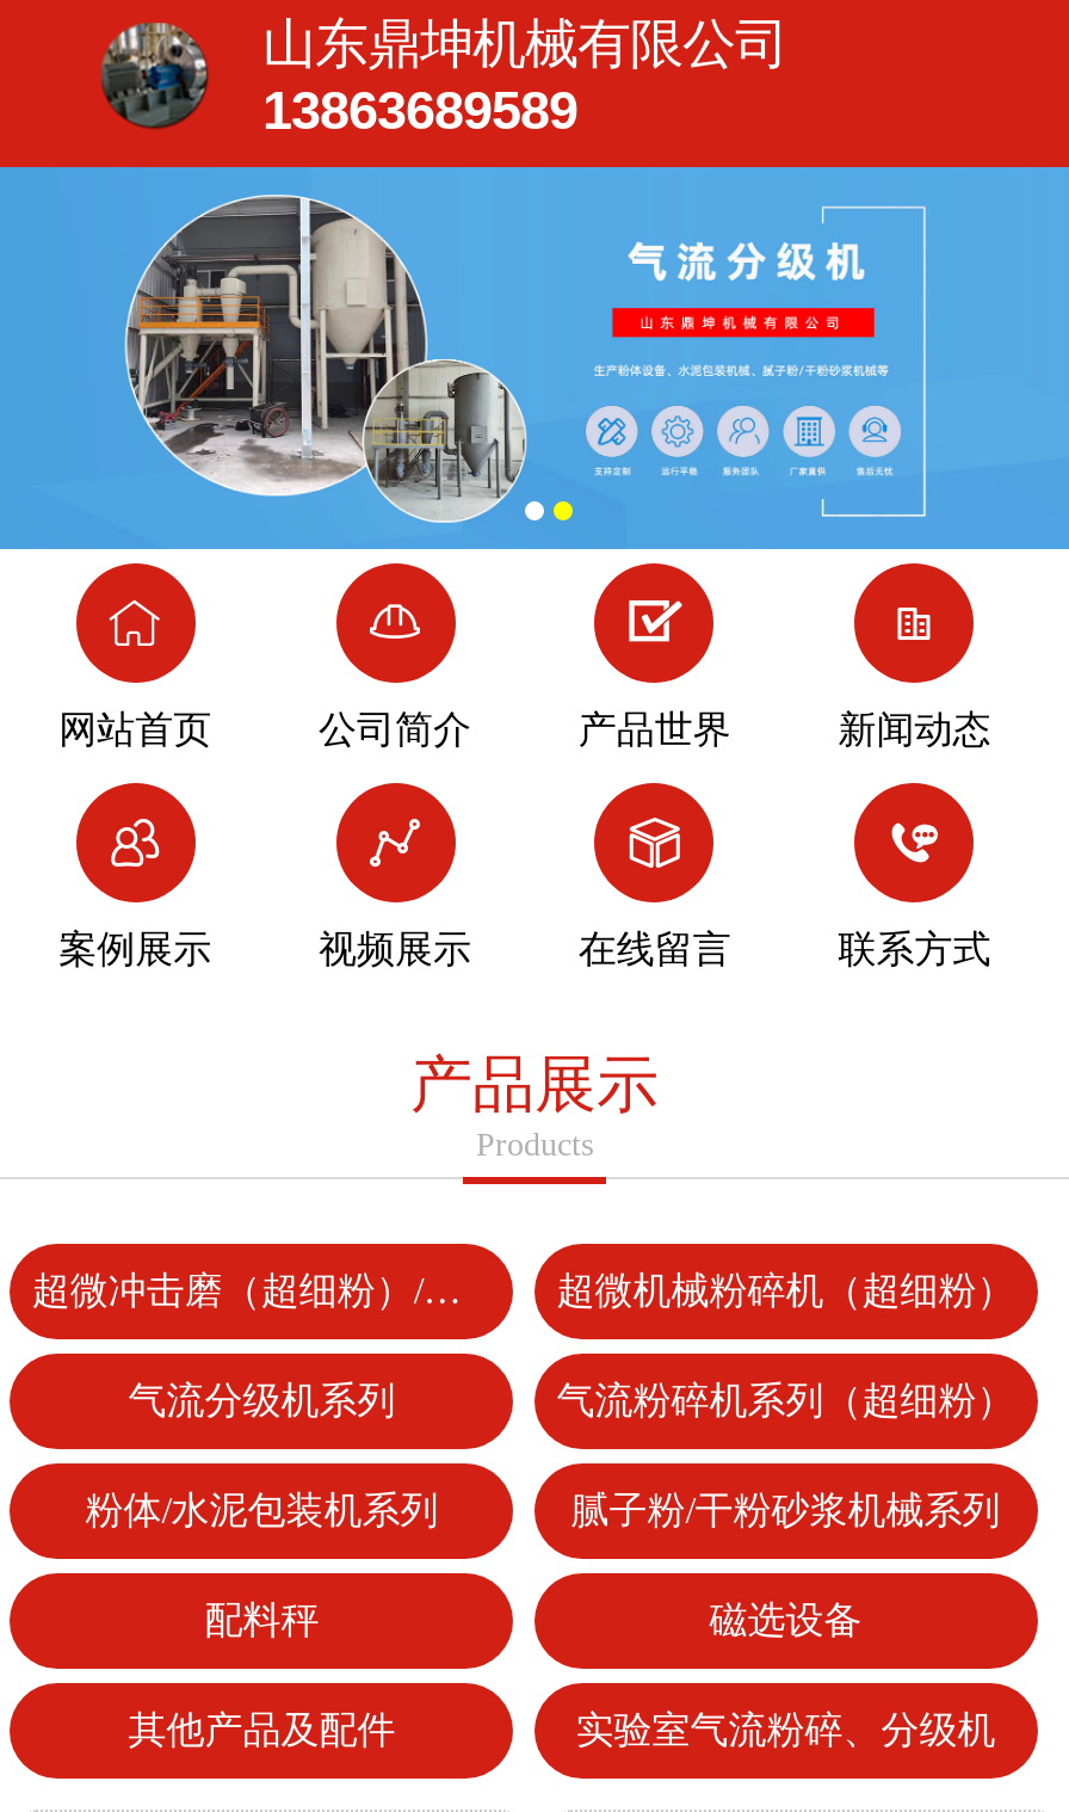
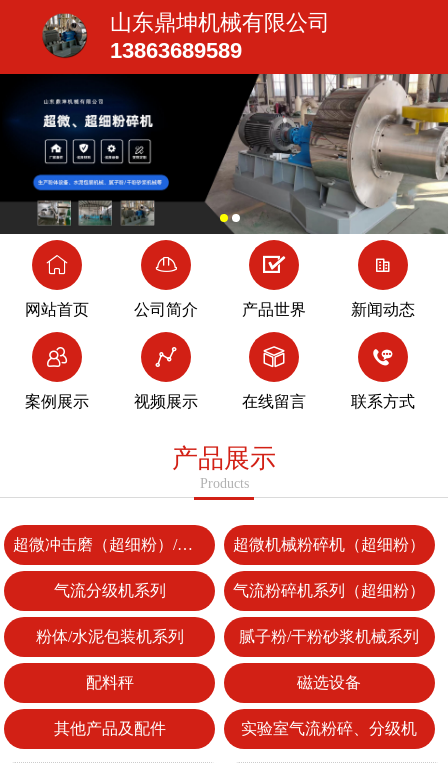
[7,165,1062,551] [image] -> [3,73,445,235] [image]

